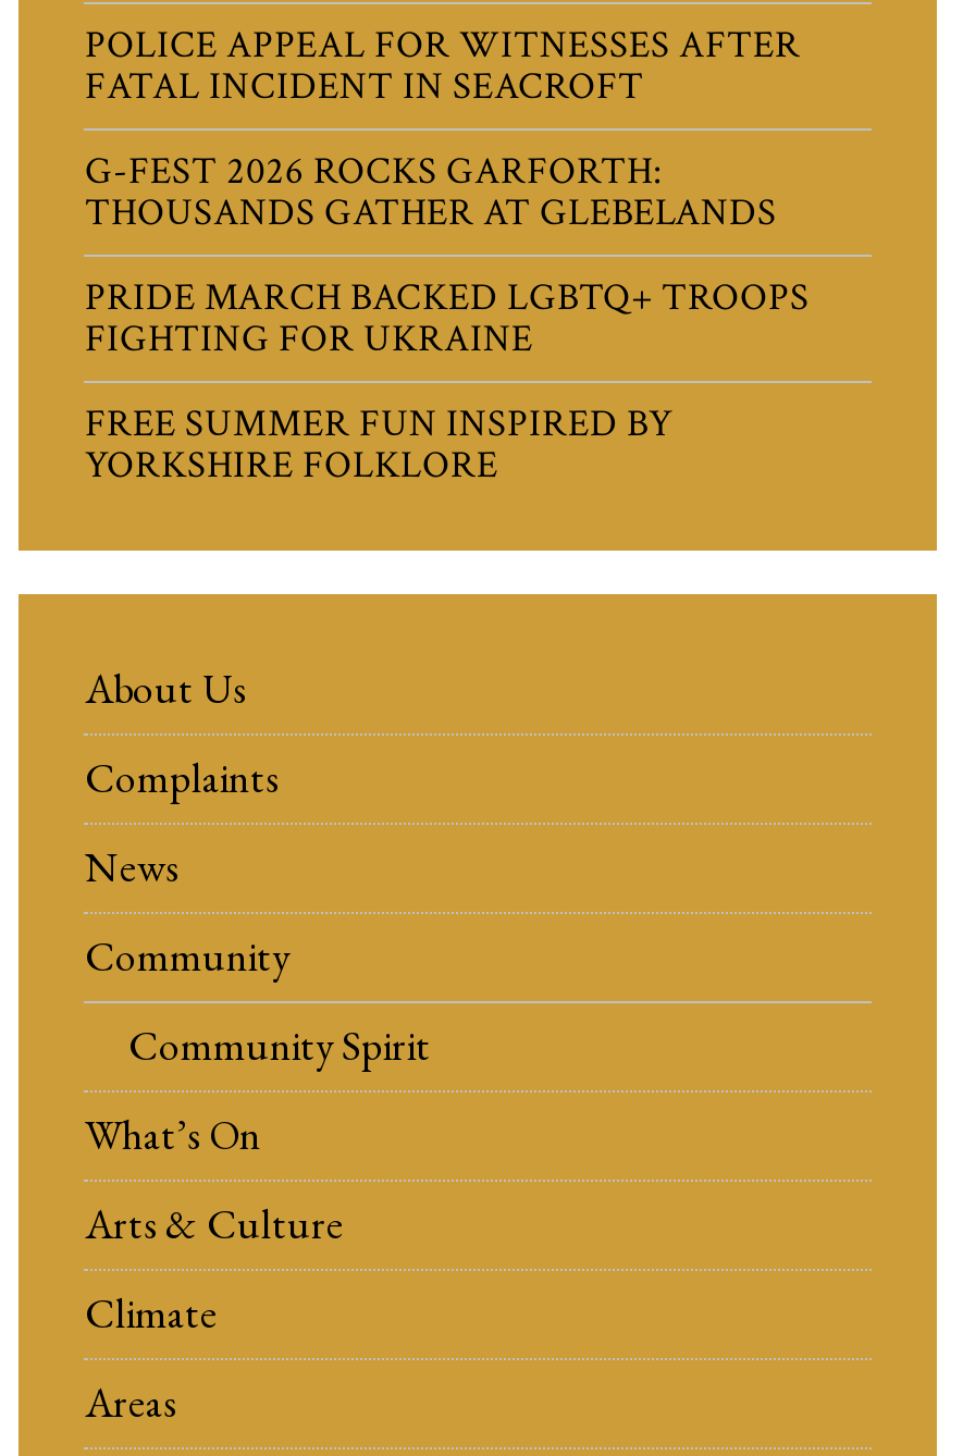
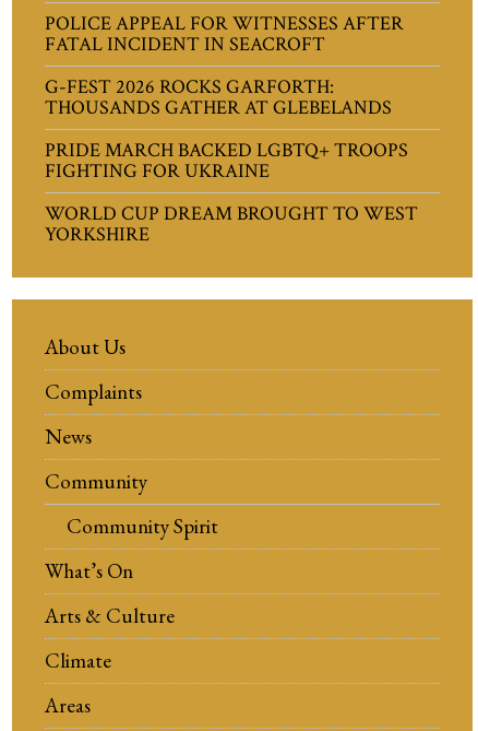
[85,398,672,490] FREE SUMMER FUN INSPIRED BY | YORKSHIRE FOLKLORE -> [45,201,418,247] WORLD CUP DREAM BROUGHT TO WEST | YORKSHIRE

